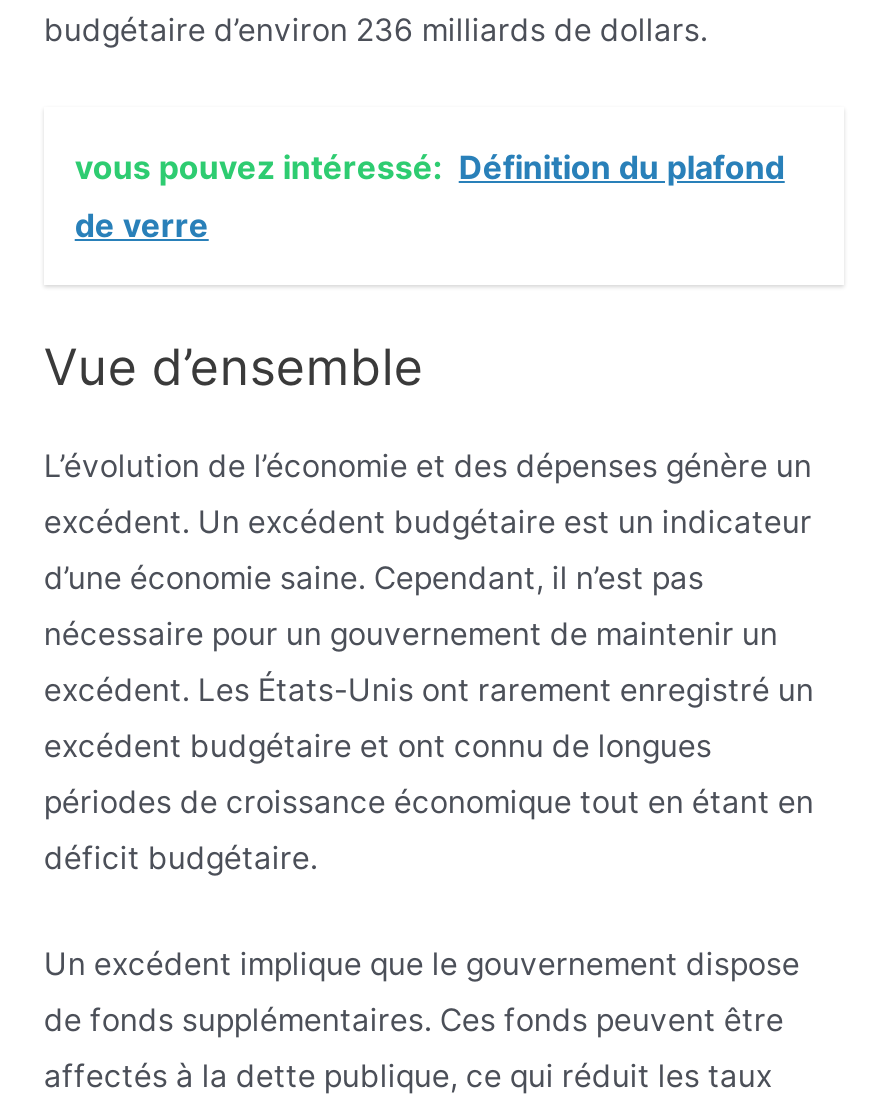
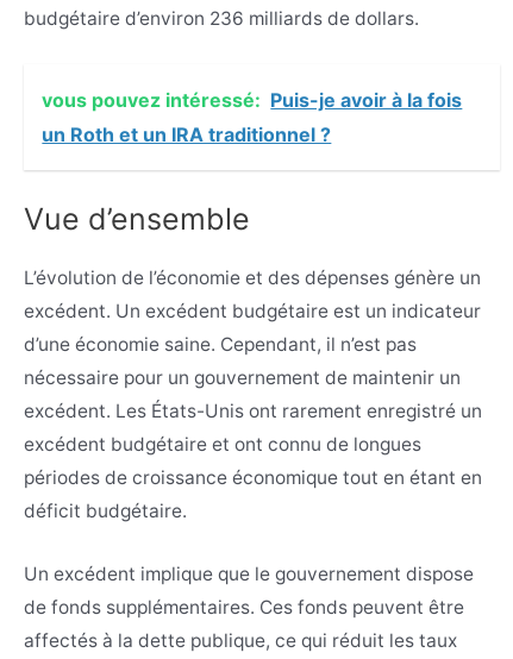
[75,147,785,245] vous pouvez intéressé: Définition du plafond | de verre -> [42,88,462,146] vous pouvez intéressé: Puis-je avoir à la fois | un Roth et un IRA traditionnel ?

